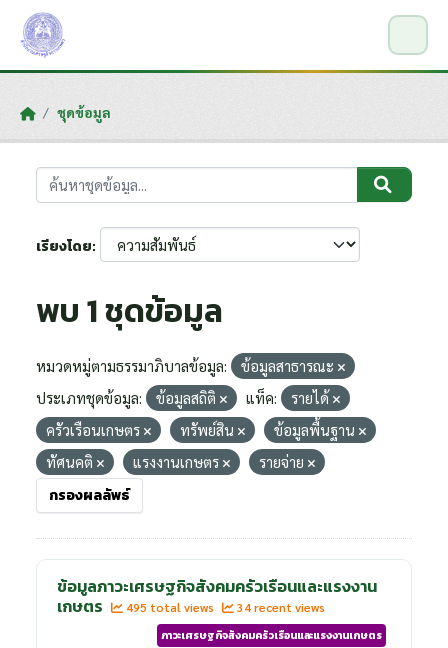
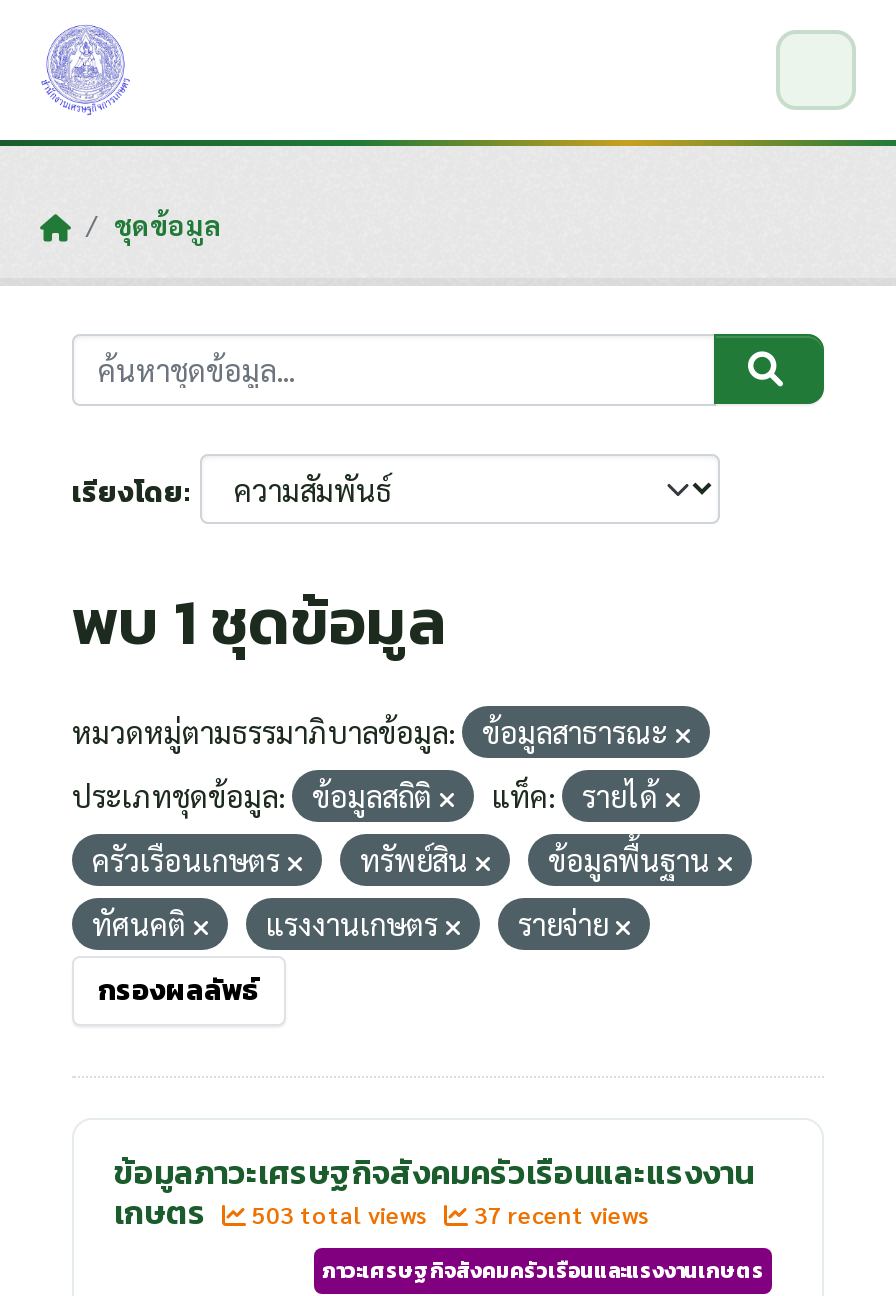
[123,599,217,615] 495 total views -> [246,1198,434,1230] 503 total views
[234,599,325,615] 34 recent views -> [468,1198,650,1230] 37 recent views

